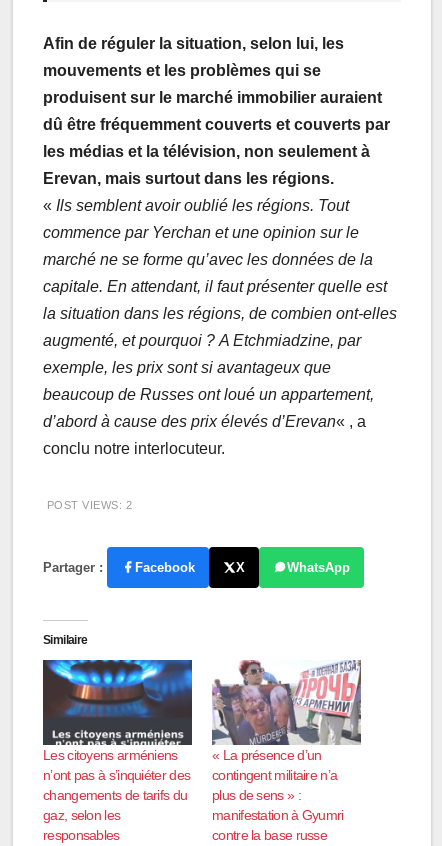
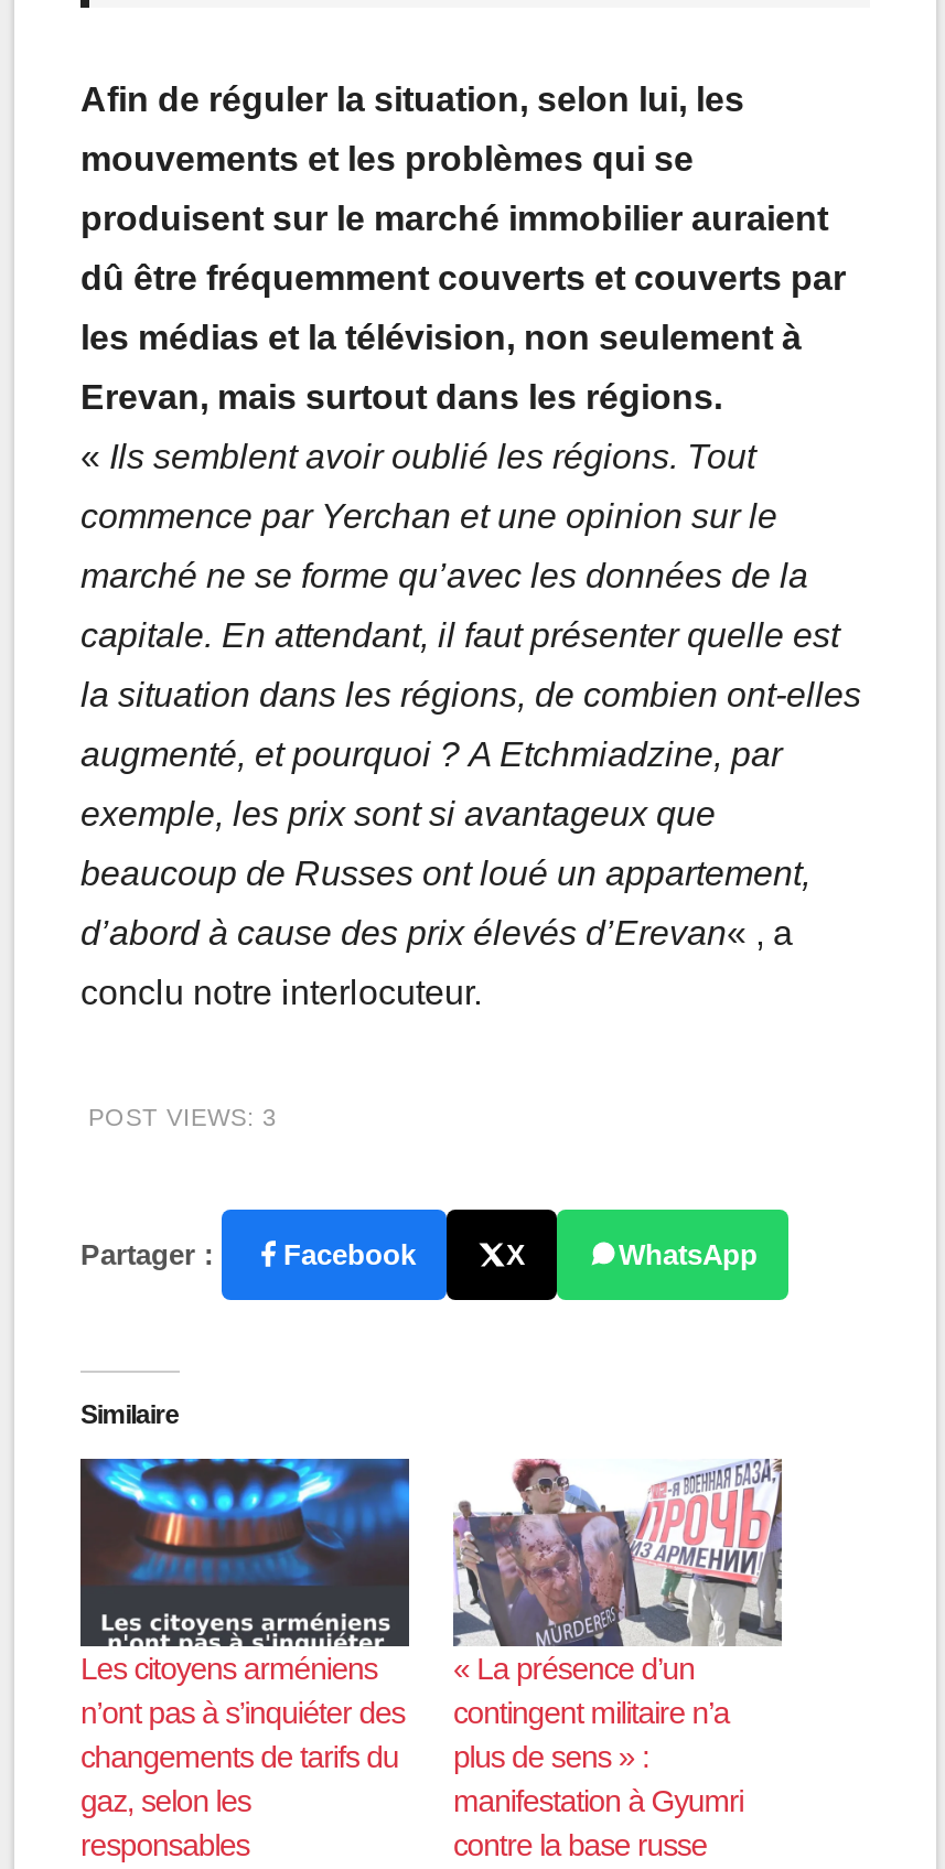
[46,499,132,511] POST VIEWS: 2 -> [88,1103,277,1130] POST VIEWS: 3

